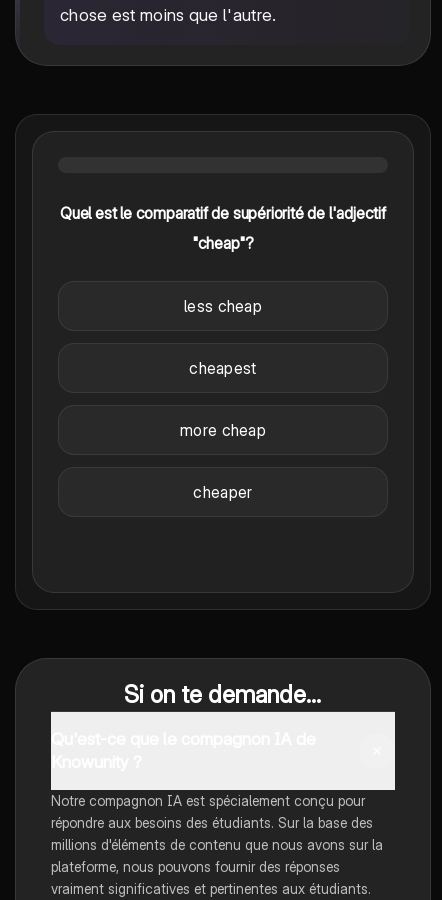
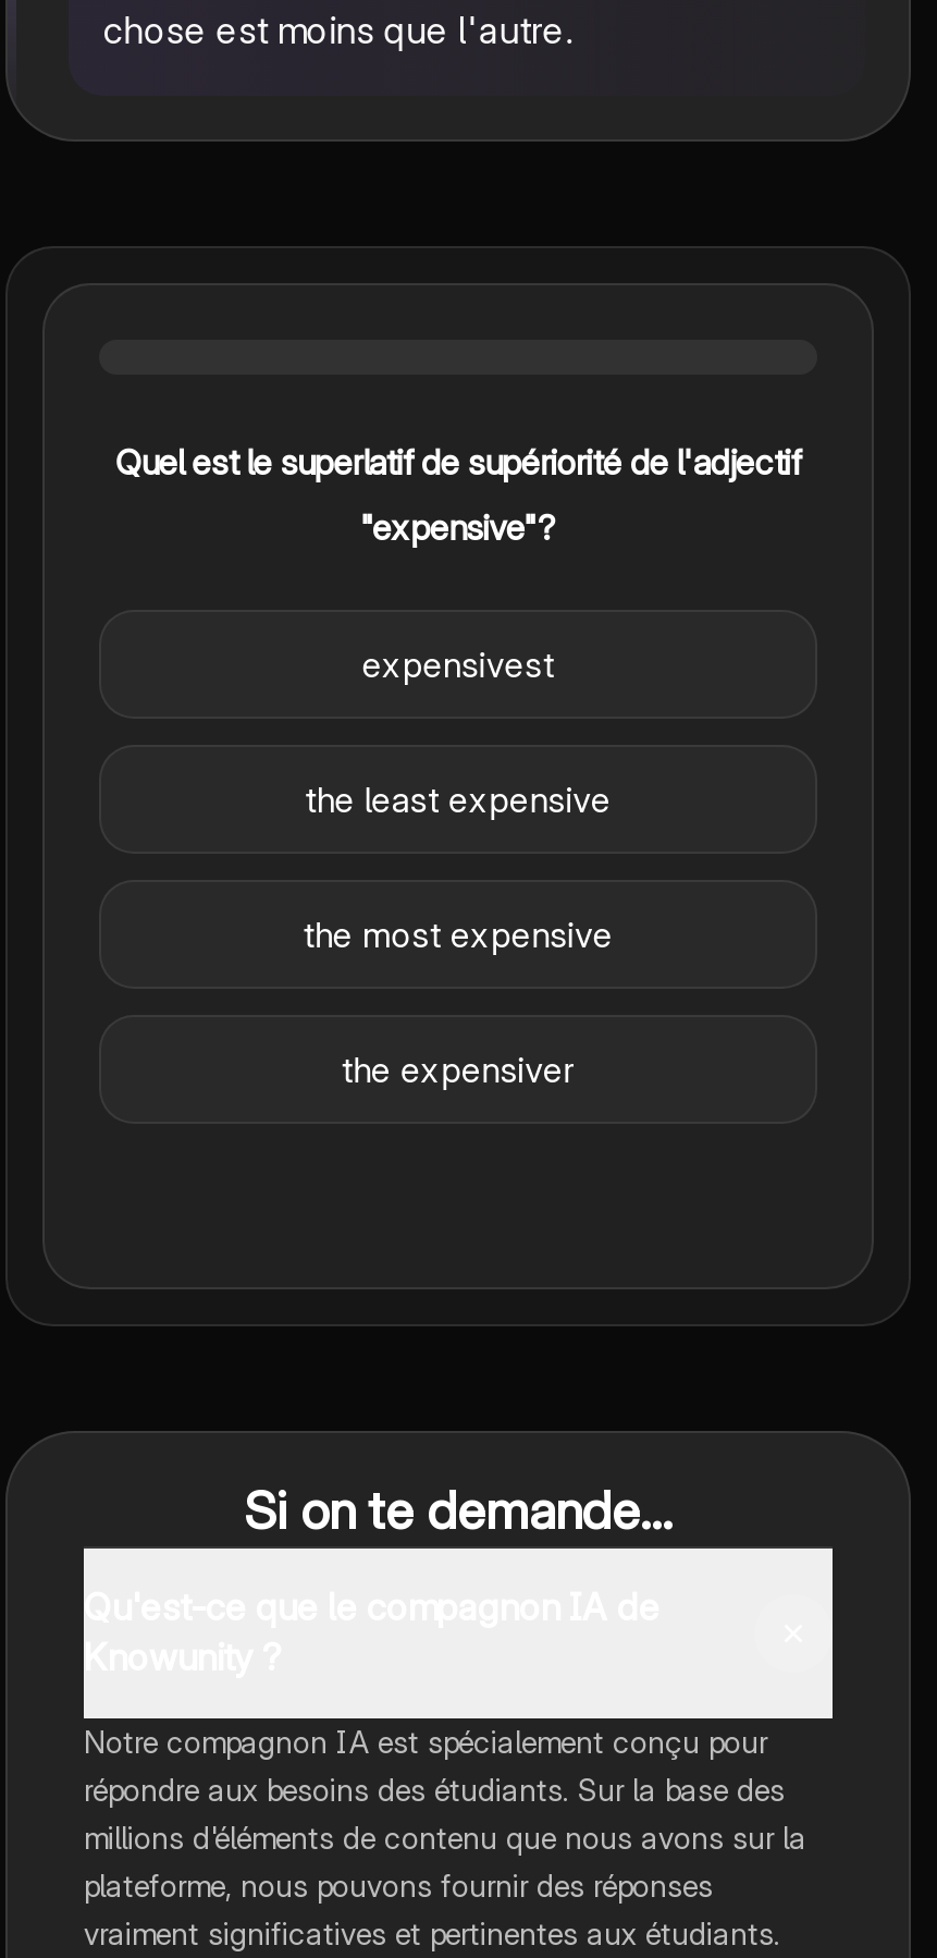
[60,203,386,223] Quel est le comparatif de supériorité de l'adjectif -> [116,441,801,484] Quel est le superlatif de supériorité de l'adjectif
[192,233,254,253] "cheap"? -> [360,506,557,550] "expensive"?
[184,296,262,316] less cheap -> [362,643,554,687] expensivest
[189,358,257,378] cheapest -> [305,778,611,822] the least expensive
[180,420,266,440] more cheap -> [303,913,613,957] the most expensive
[193,482,252,502] cheaper -> [341,1048,575,1092] the expensiver

